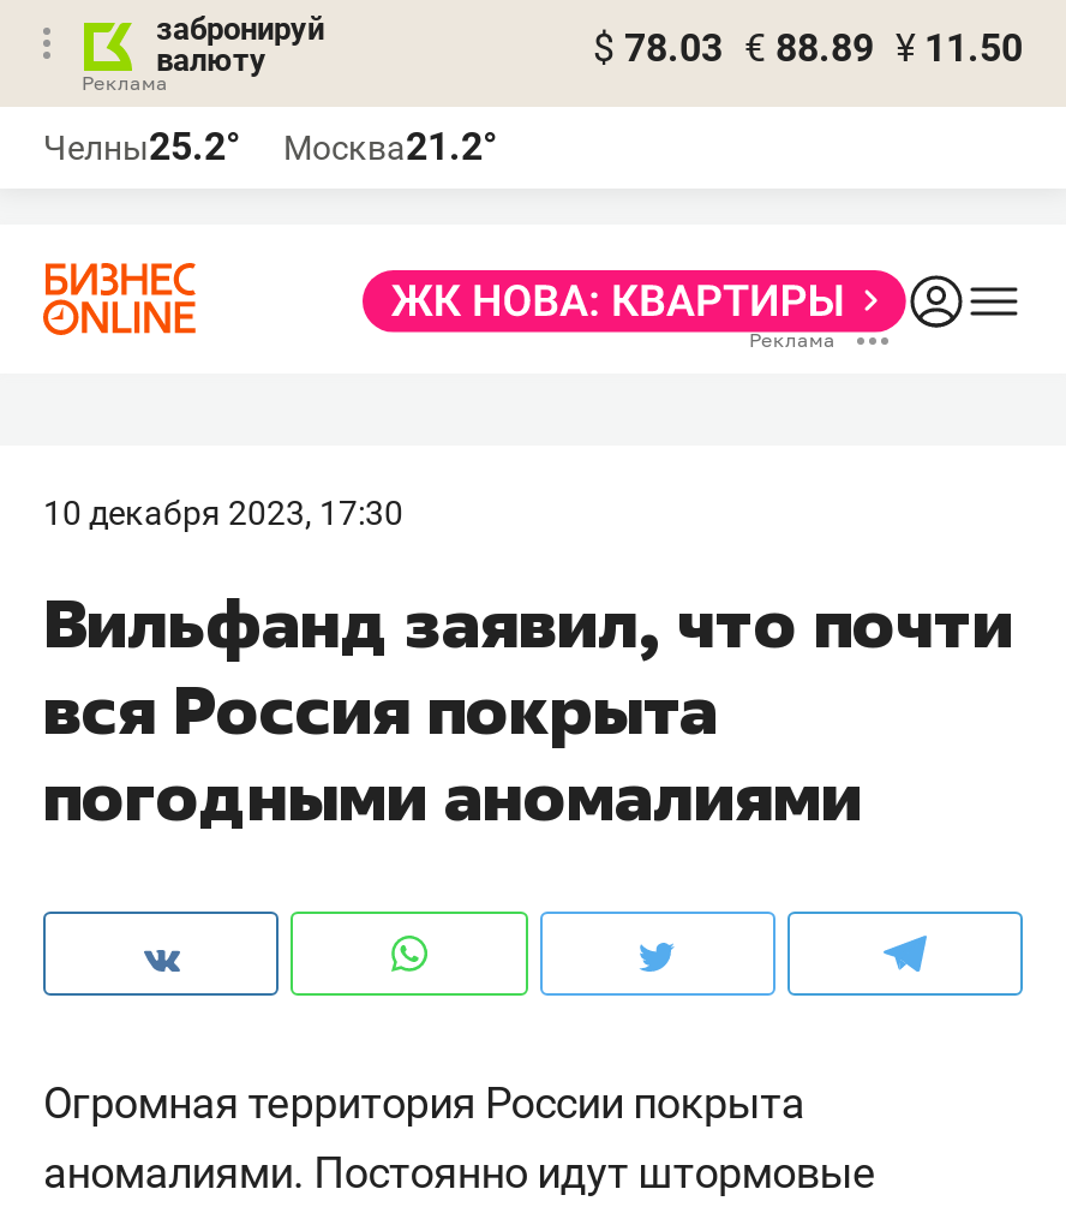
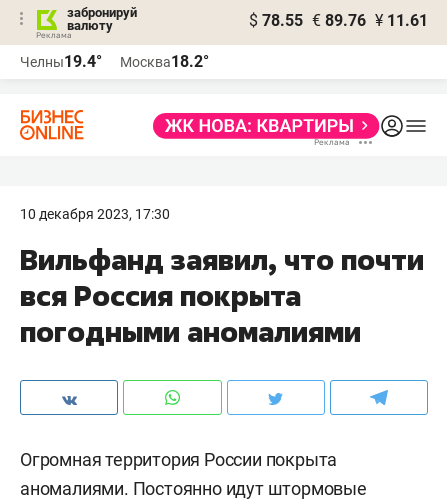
[593,25,1023,71] $ 78.03 € 88.89 ¥ 11.50 -> [249,11,428,30] $ 78.55 € 89.76 ¥ 11.61
[43,124,240,169] Челны25.2° -> [20,52,102,71] Челны19.4°
[283,124,497,169] Москва21.2° -> [120,52,209,71] Москва18.2°

